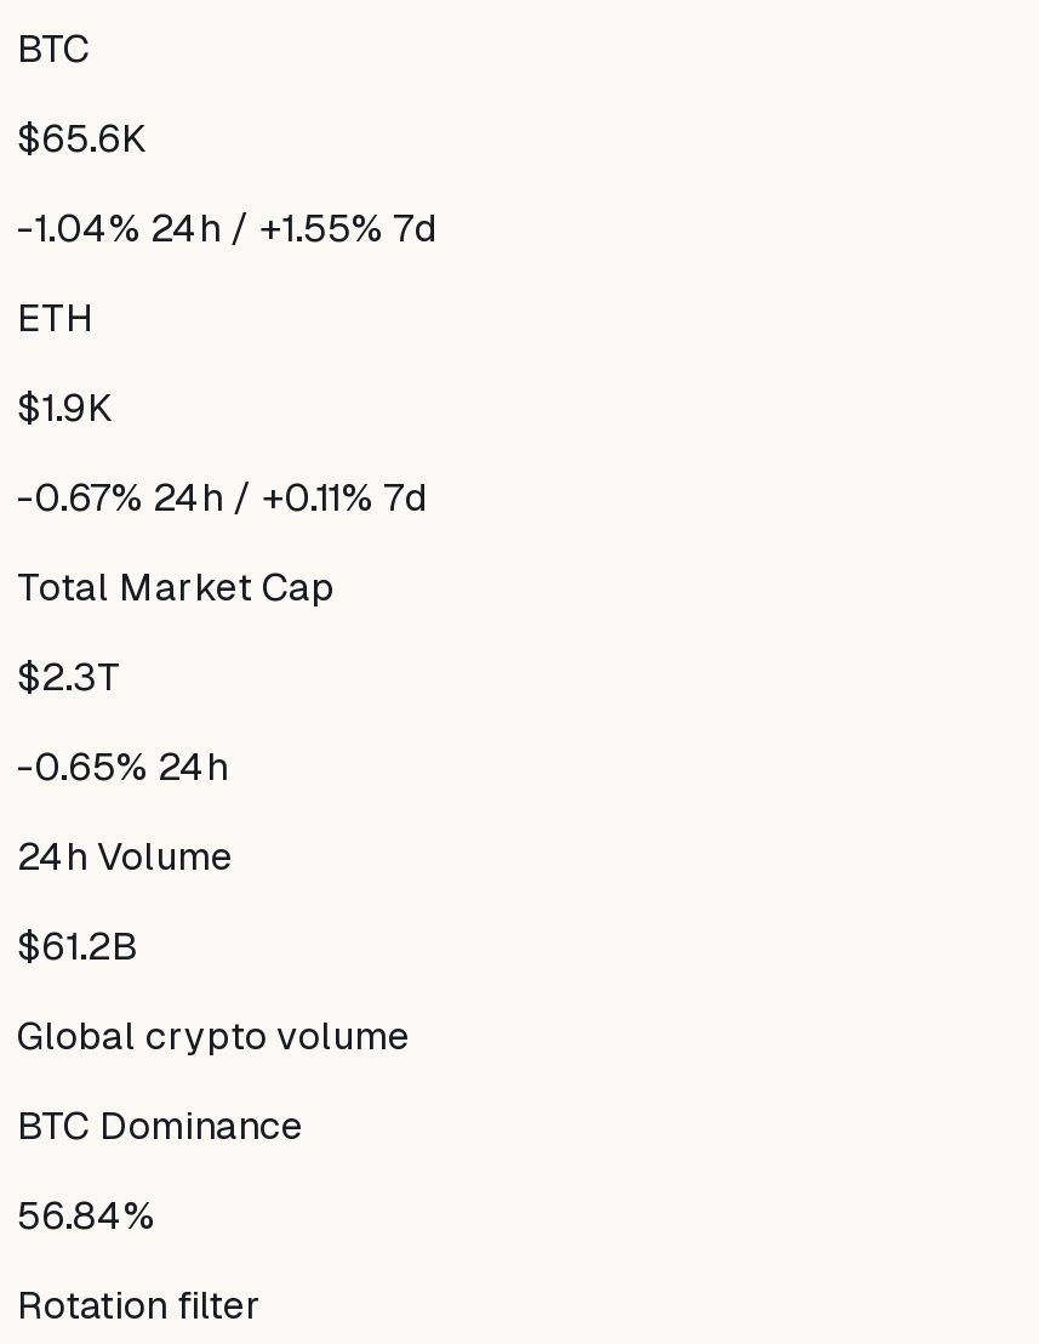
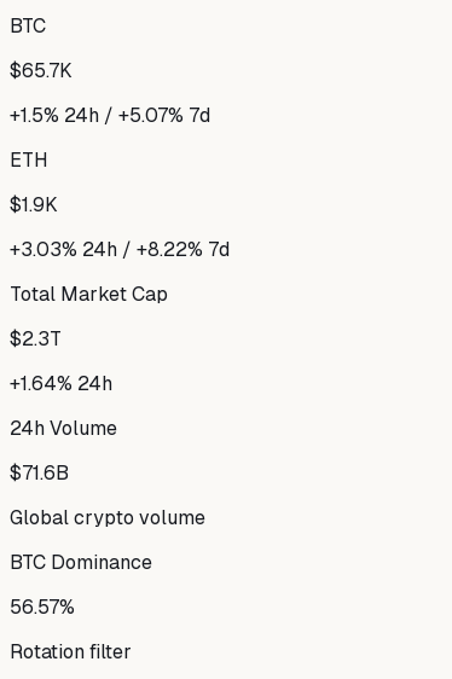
[17,113,148,164] $65.6K -> [10,58,73,84] $65.7K
[17,203,436,254] -1.04% 24h / +1.55% 7d -> [10,103,210,128] +1.5% 24h / +5.07% 7d
[17,472,427,523] -0.67% 24h / +0.11% 7d -> [10,237,230,262] +3.03% 24h / +8.22% 7d
[17,742,228,793] -0.65% 24h -> [10,371,112,397] +1.64% 24h
[17,921,138,972] $61.2B -> [10,461,69,486] $71.6B
[17,1190,155,1241] 56.84% -> [10,595,75,620] 56.57%

